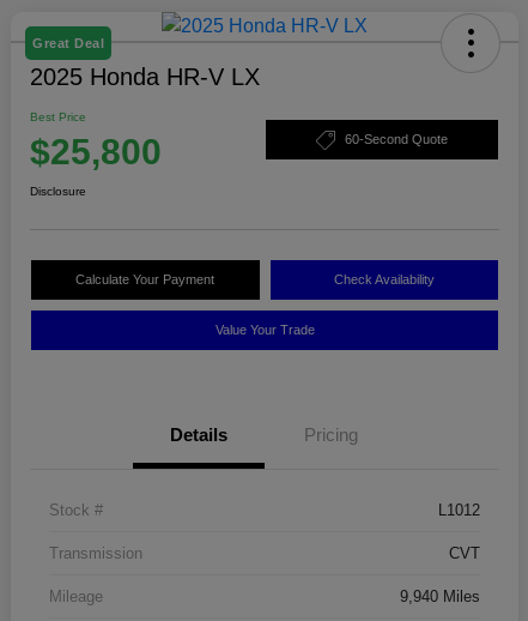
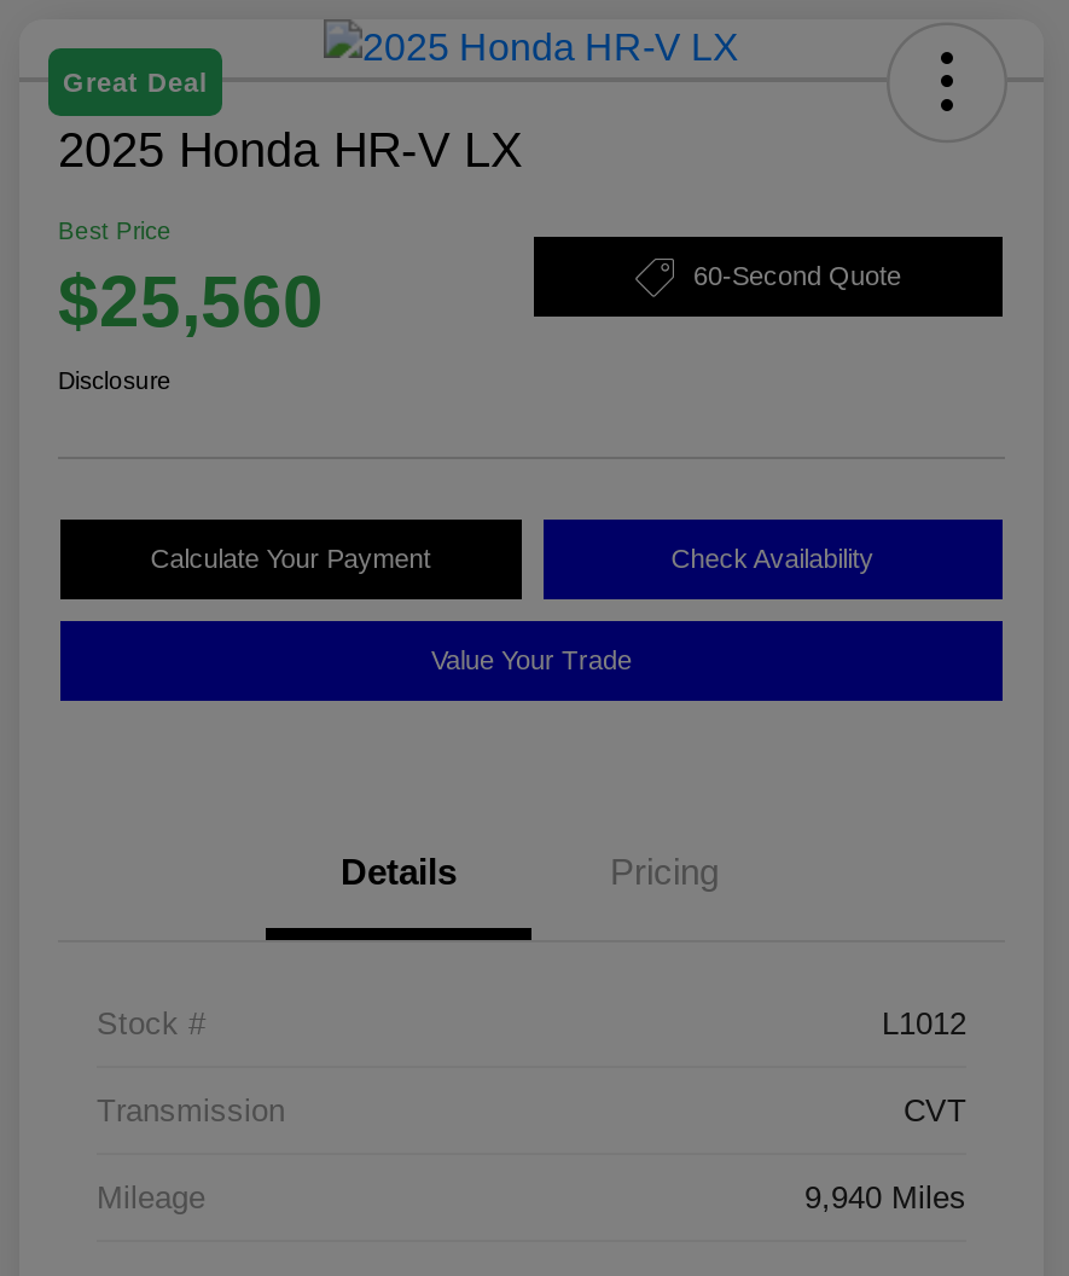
[30,132,162,171] $25,800 -> [58,261,324,340] $25,560

